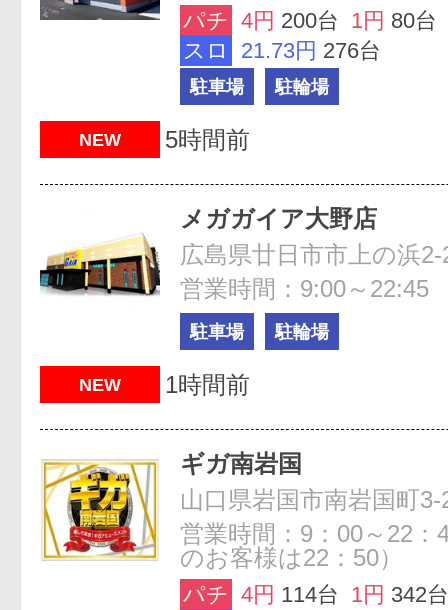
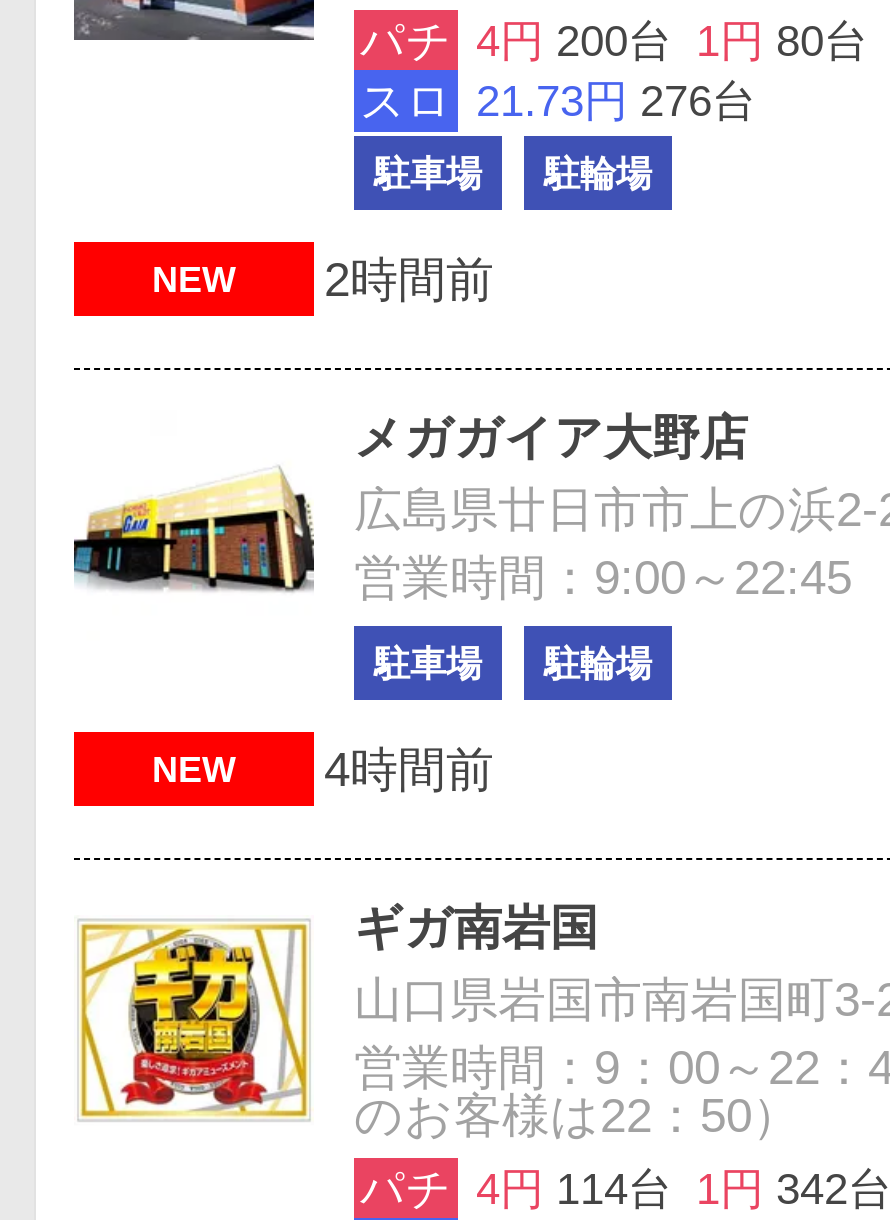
[165,125,250,152] 5時間前 -> [324,251,494,305] 2時間前
[165,370,250,397] 1時間前 -> [324,741,494,795] 4時間前

